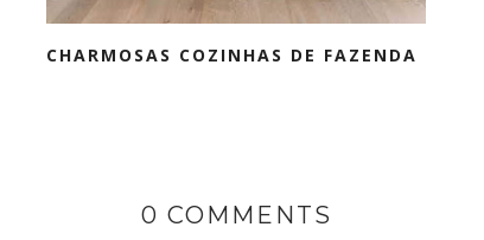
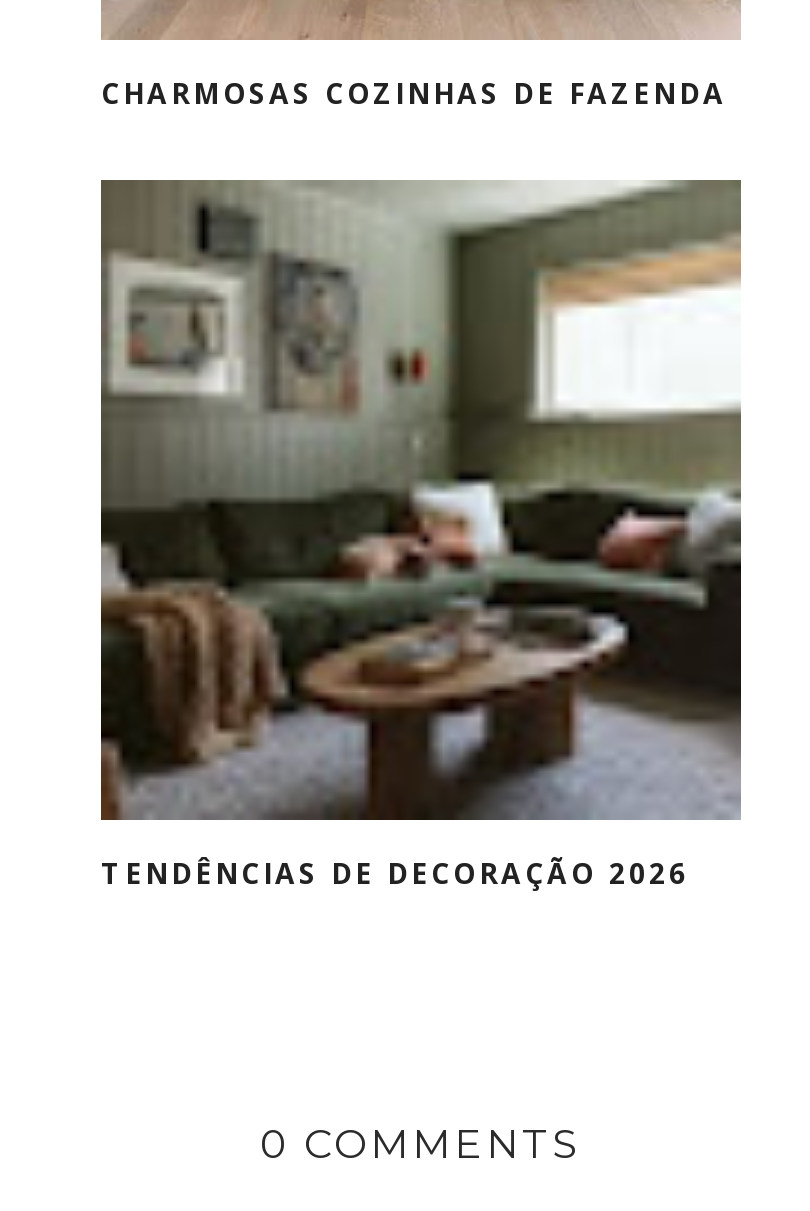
none -> [101,178,741,892] [image] | TENDÊNCIAS DE DECORAÇÃO 2026

